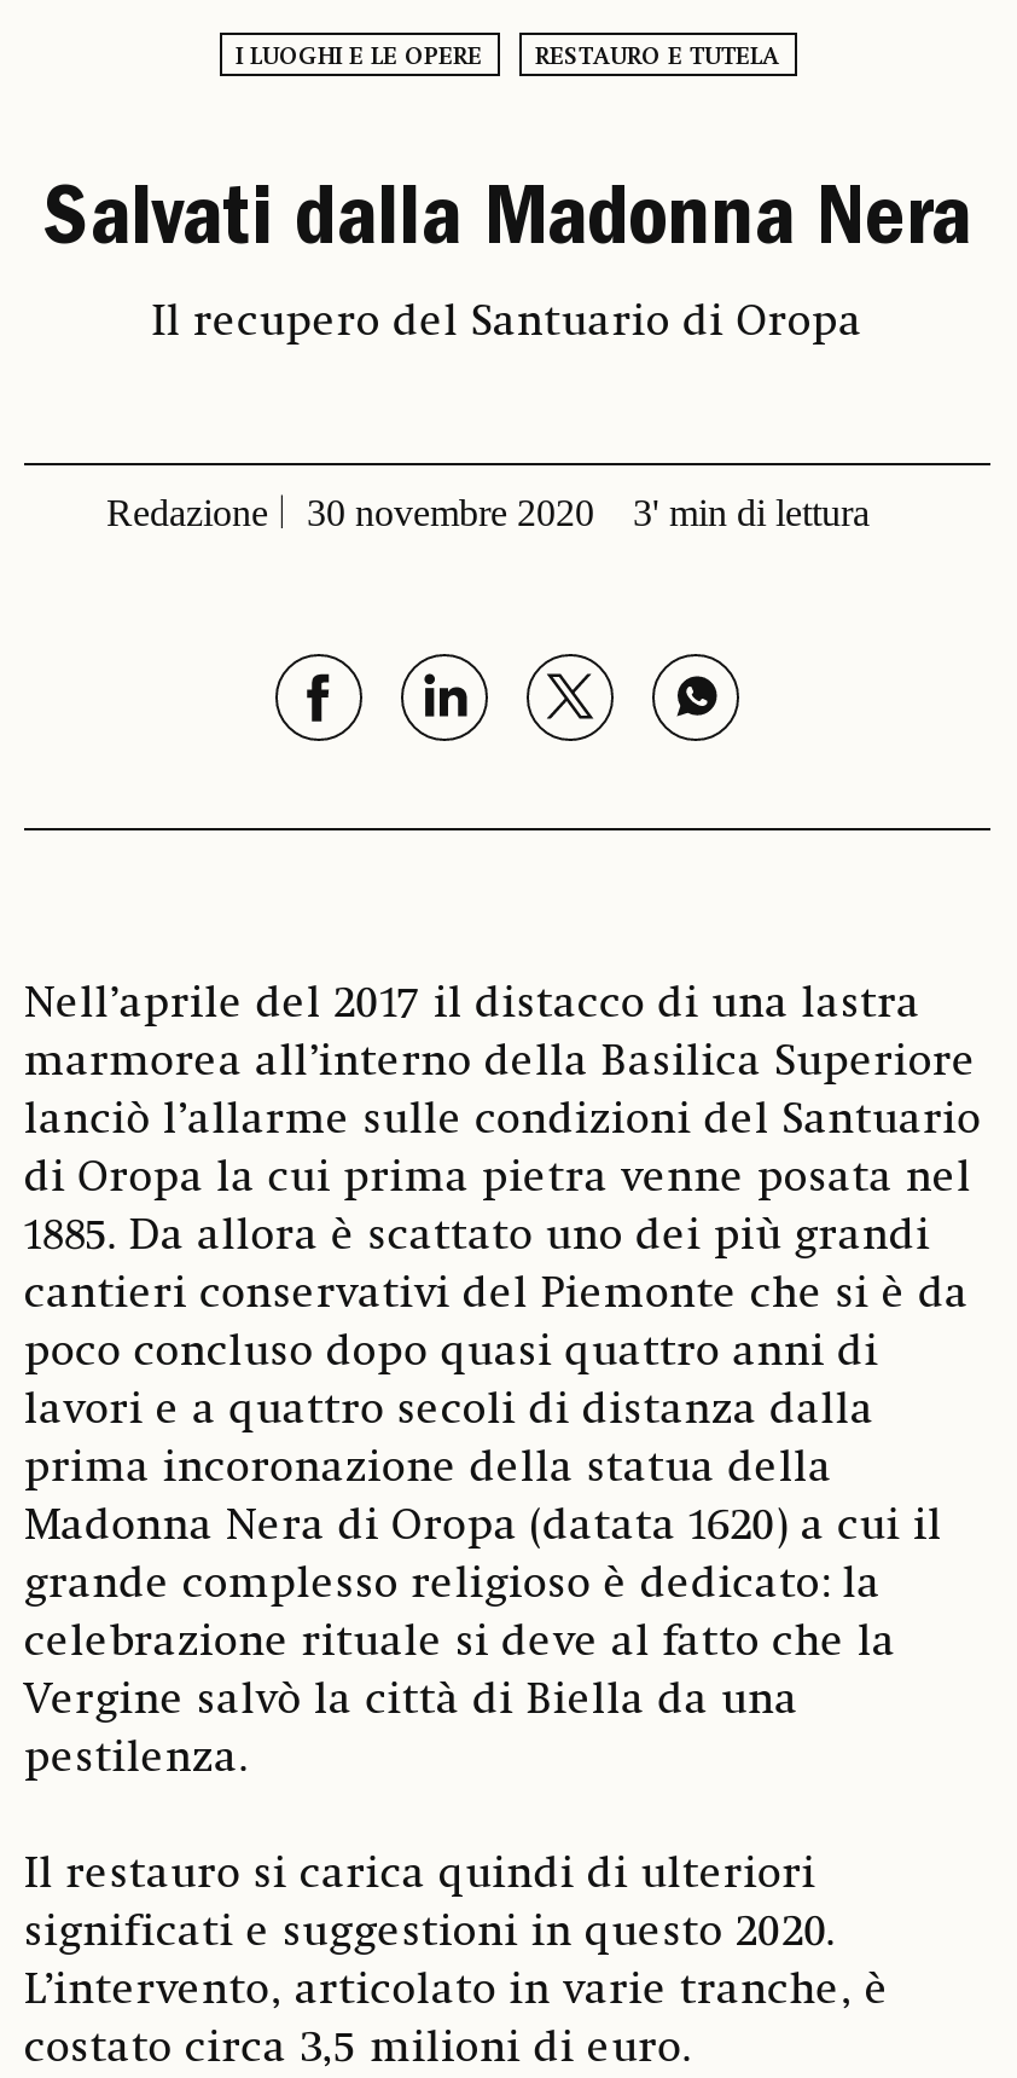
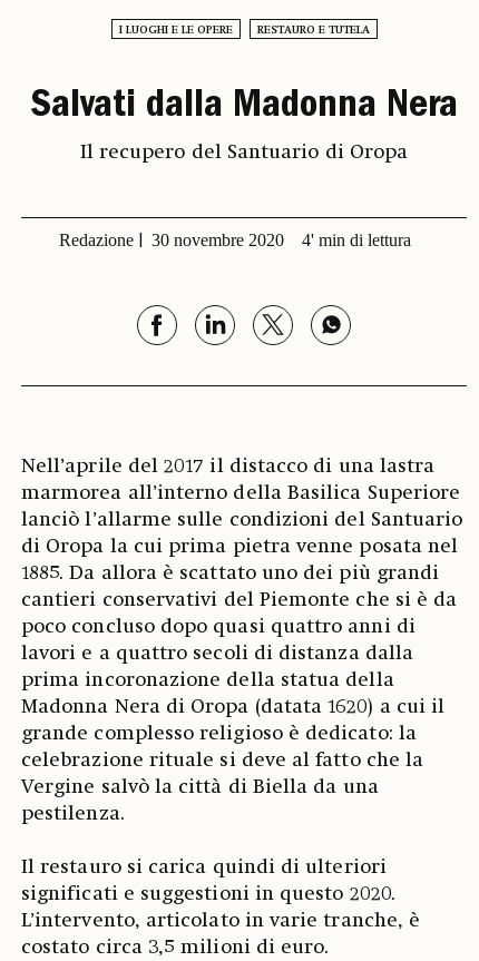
[633,491,870,532] 3' min di lettura -> [302,230,411,249] 4' min di lettura

